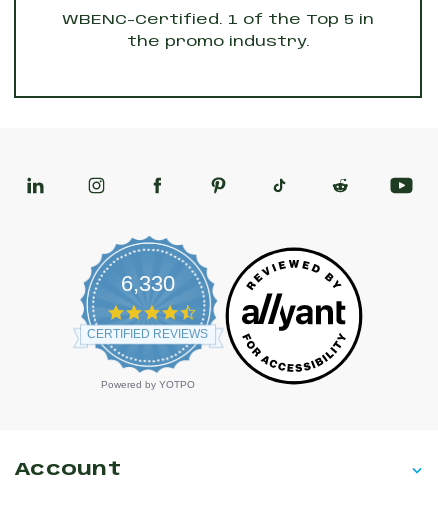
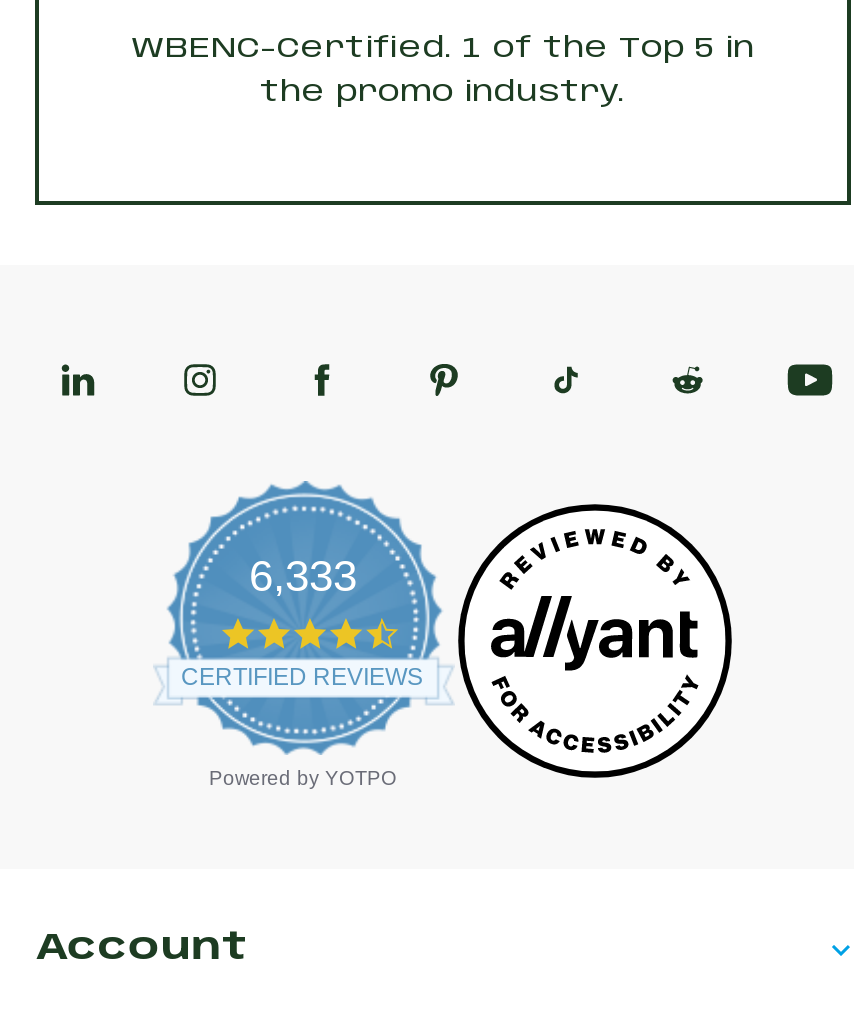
[121,271,175,296] 6,330 -> [249,551,357,601] 6,333

